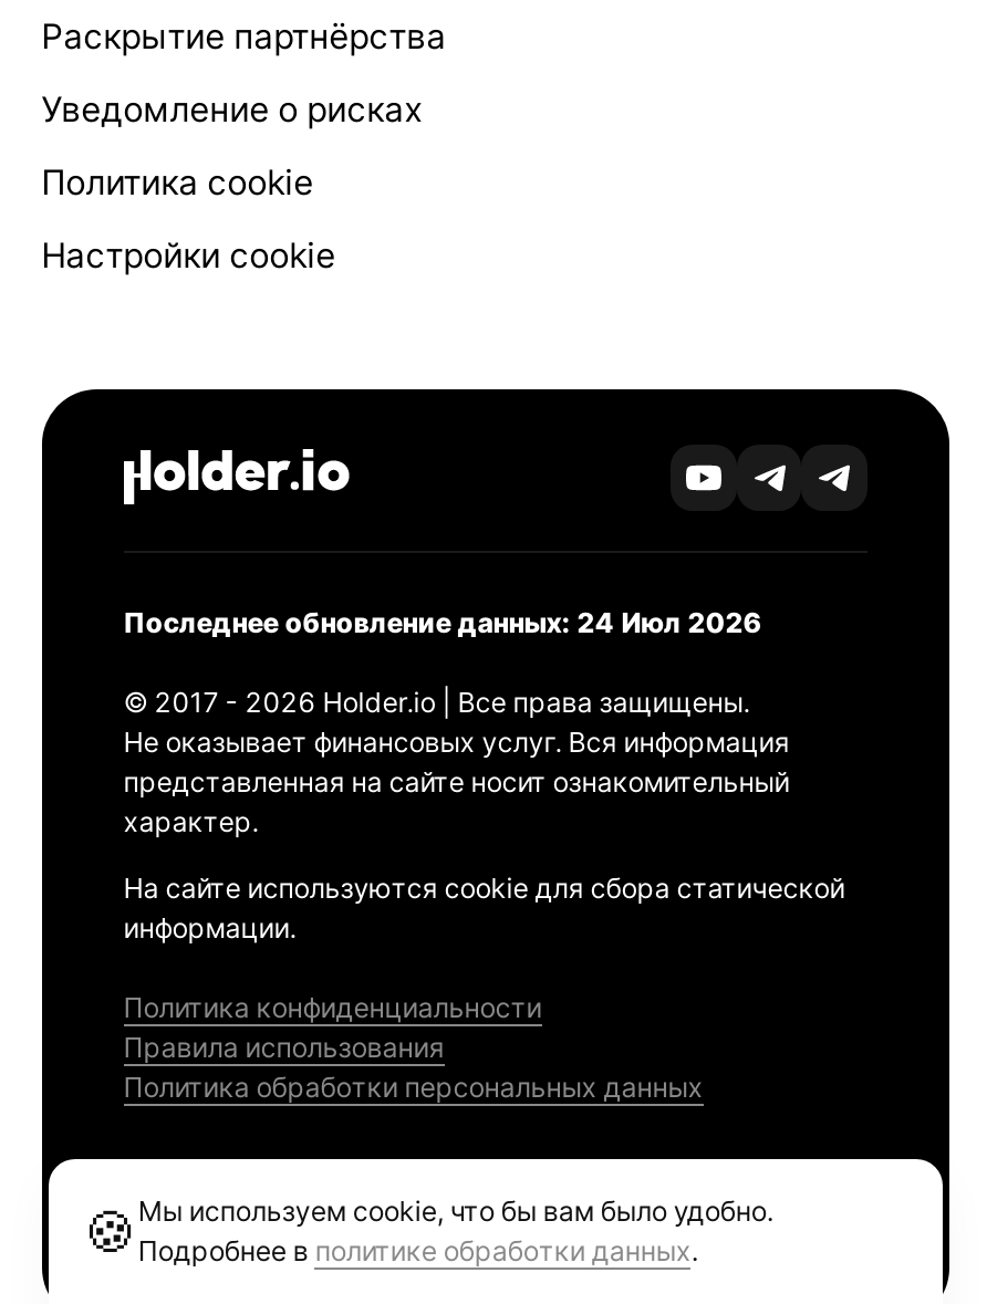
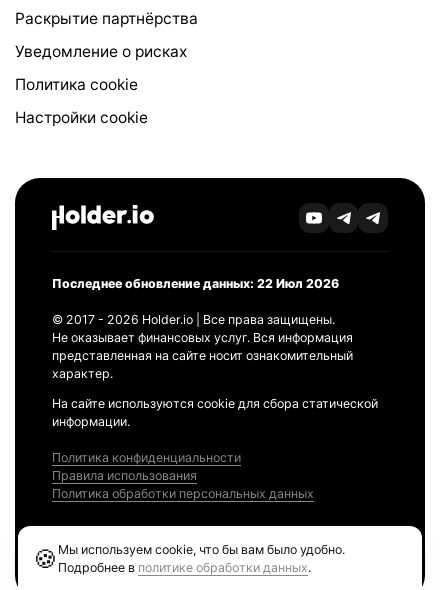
[123,605,761,638] Последнее обновление данных: 24 Июл 2026 -> [52,275,339,290] Последнее обновление данных: 22 Июл 2026

